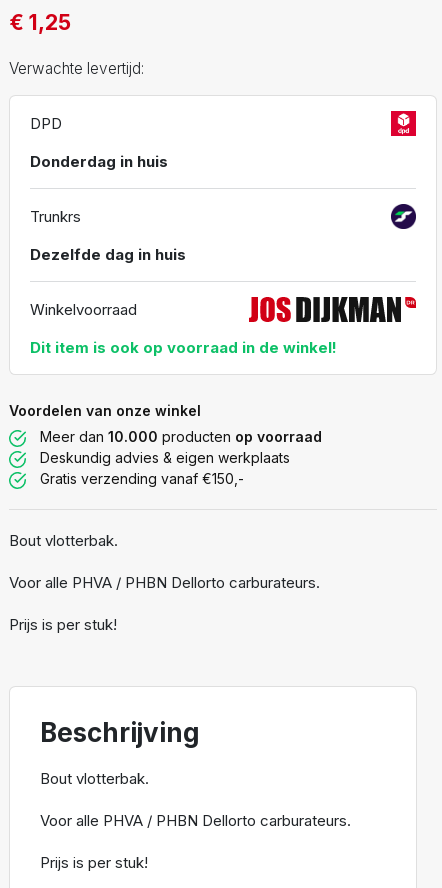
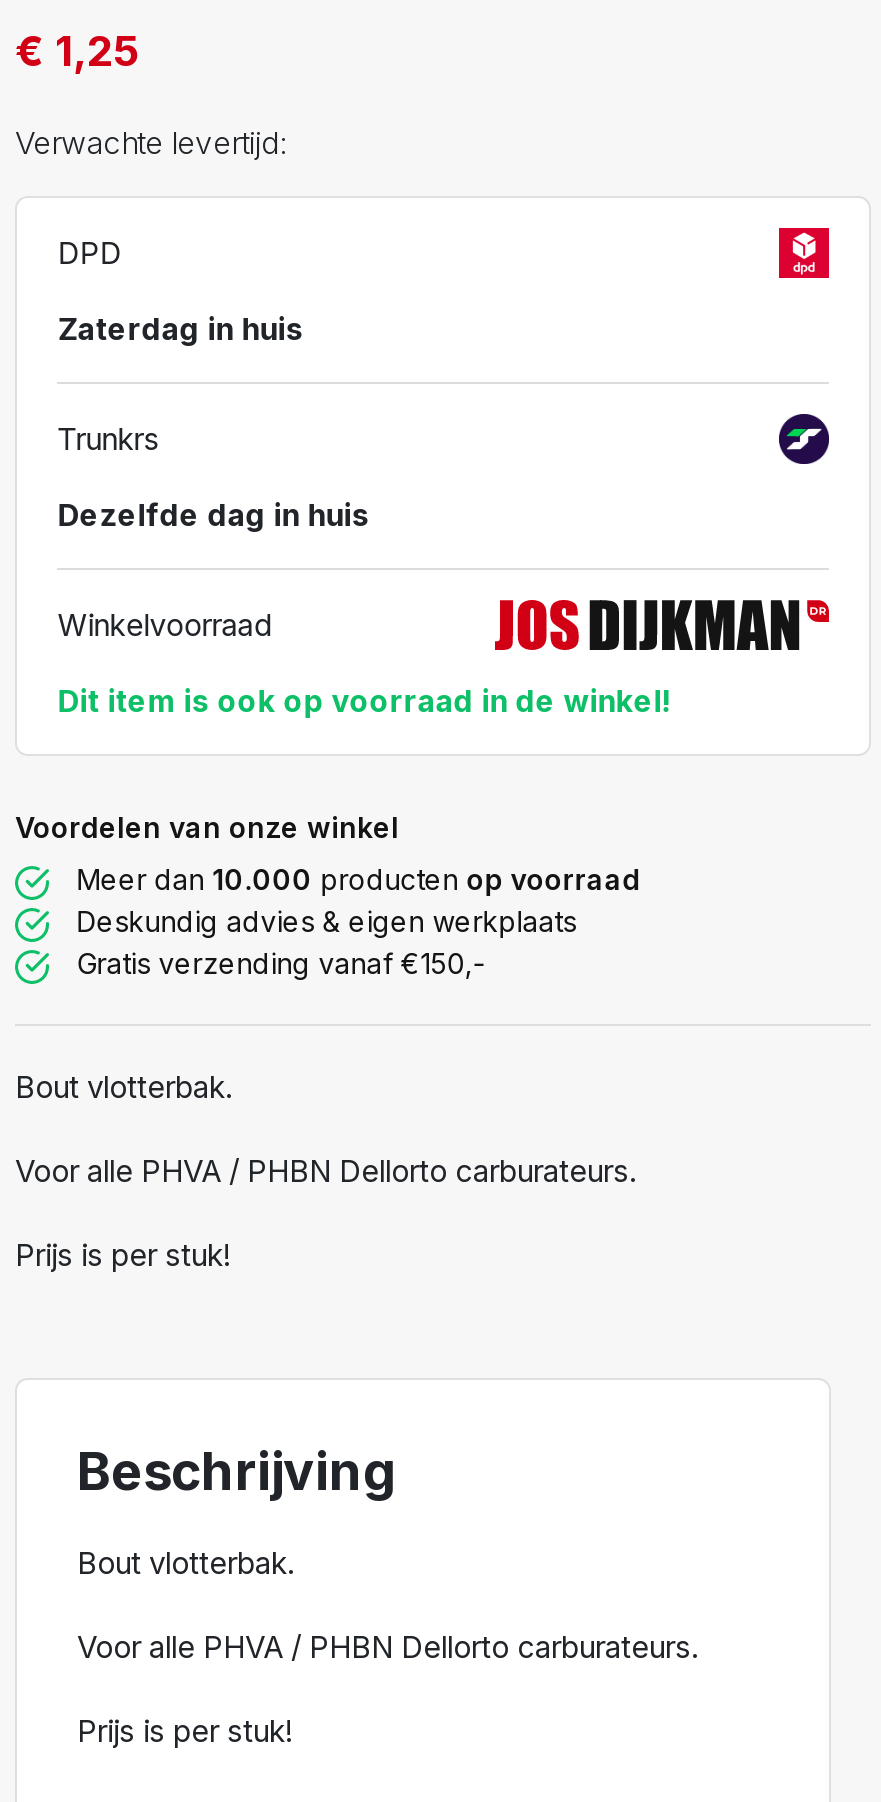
[30,152,168,171] Donderdag in huis -> [57,311,303,349] Zaterdag in huis

